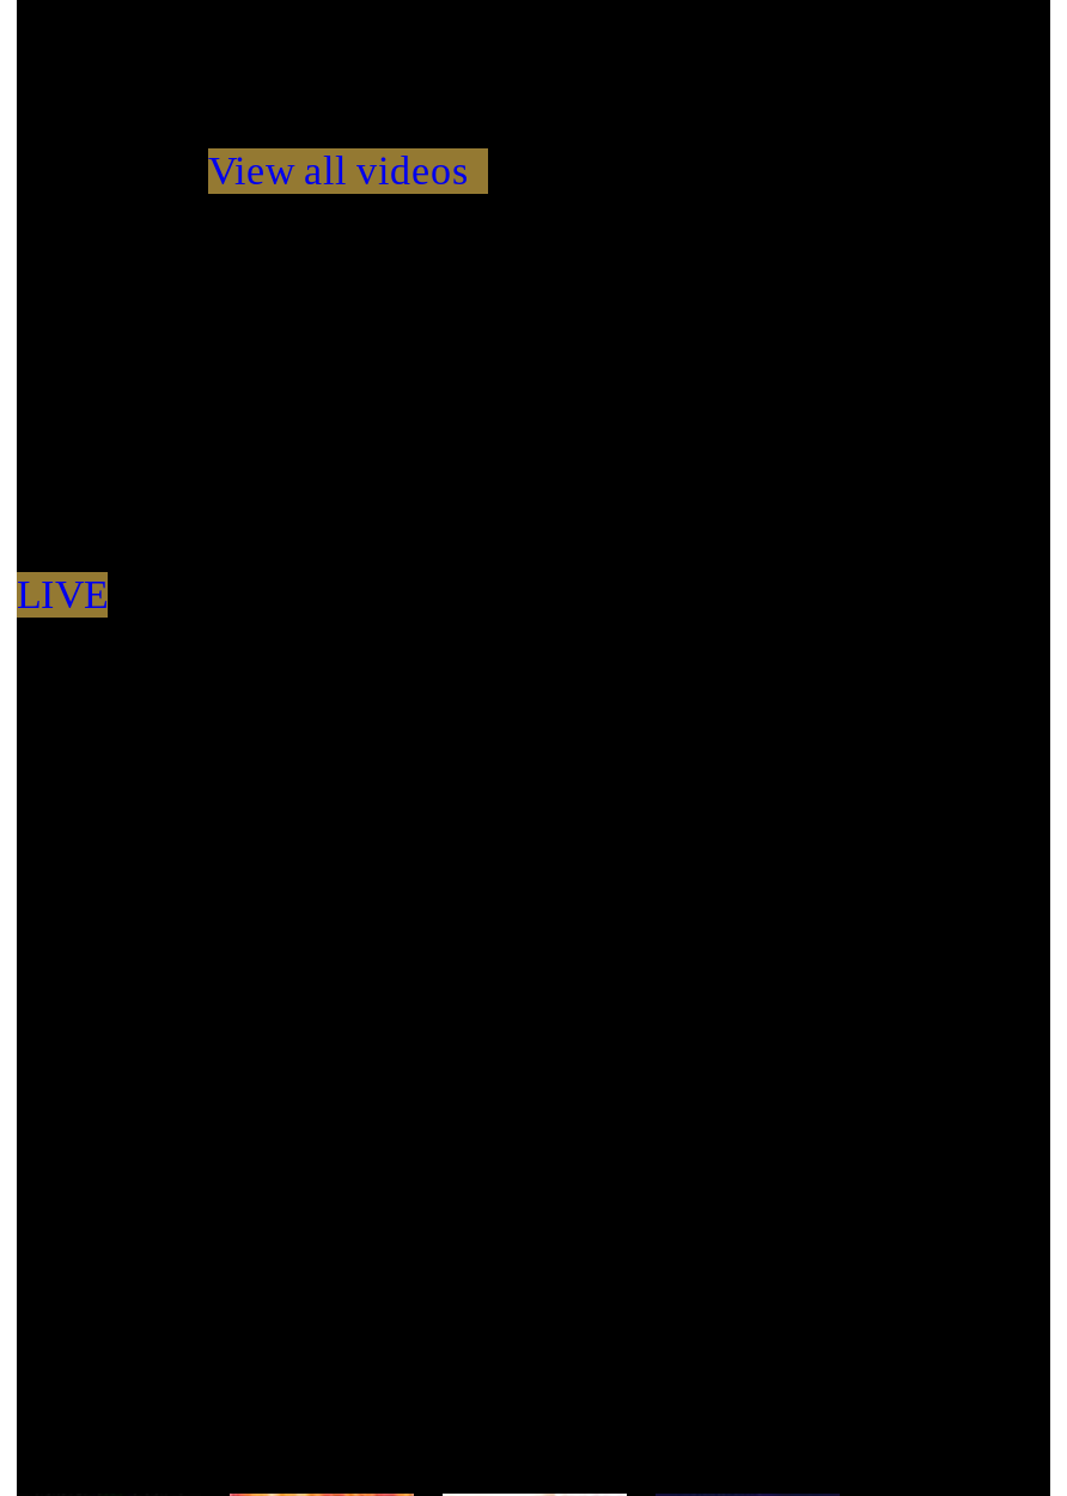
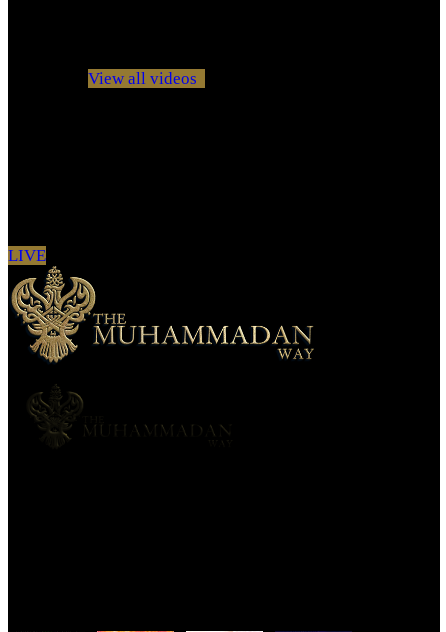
none -> [11,266,314,363] [image]

